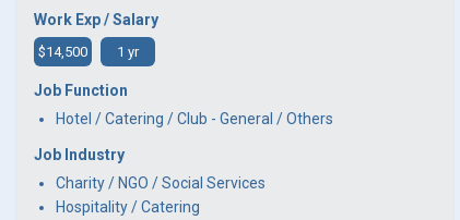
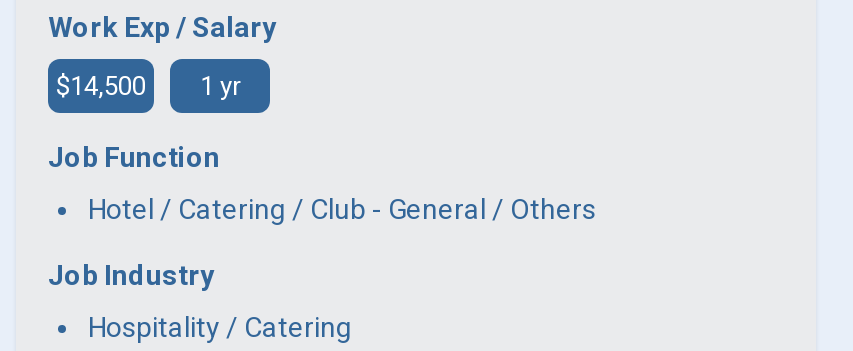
[56,174,266,191] Charity / NGO / Social Services -> none

